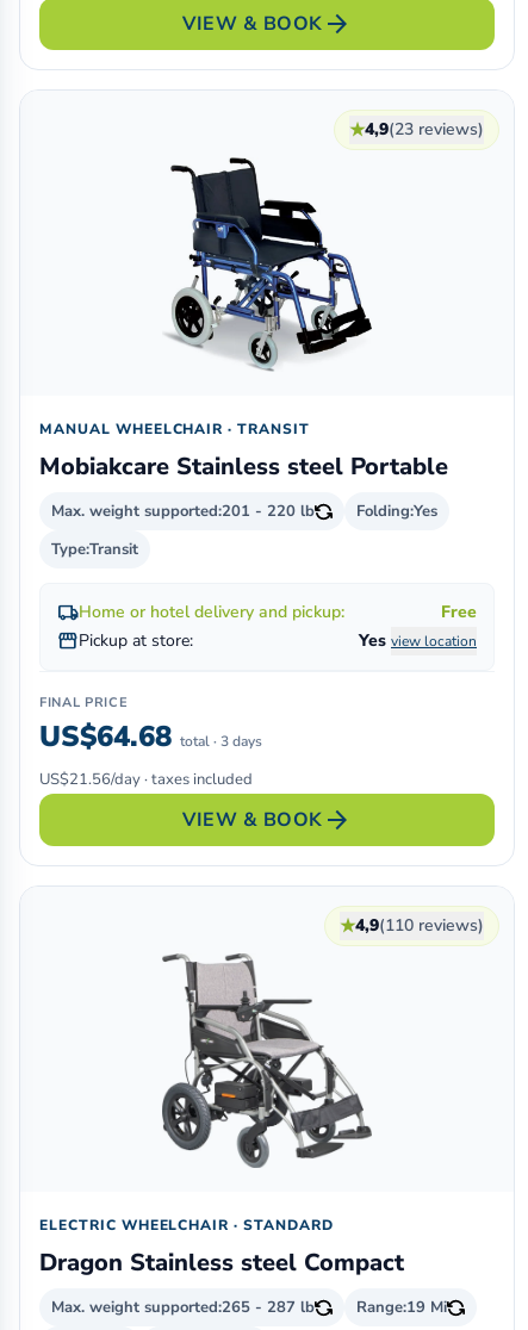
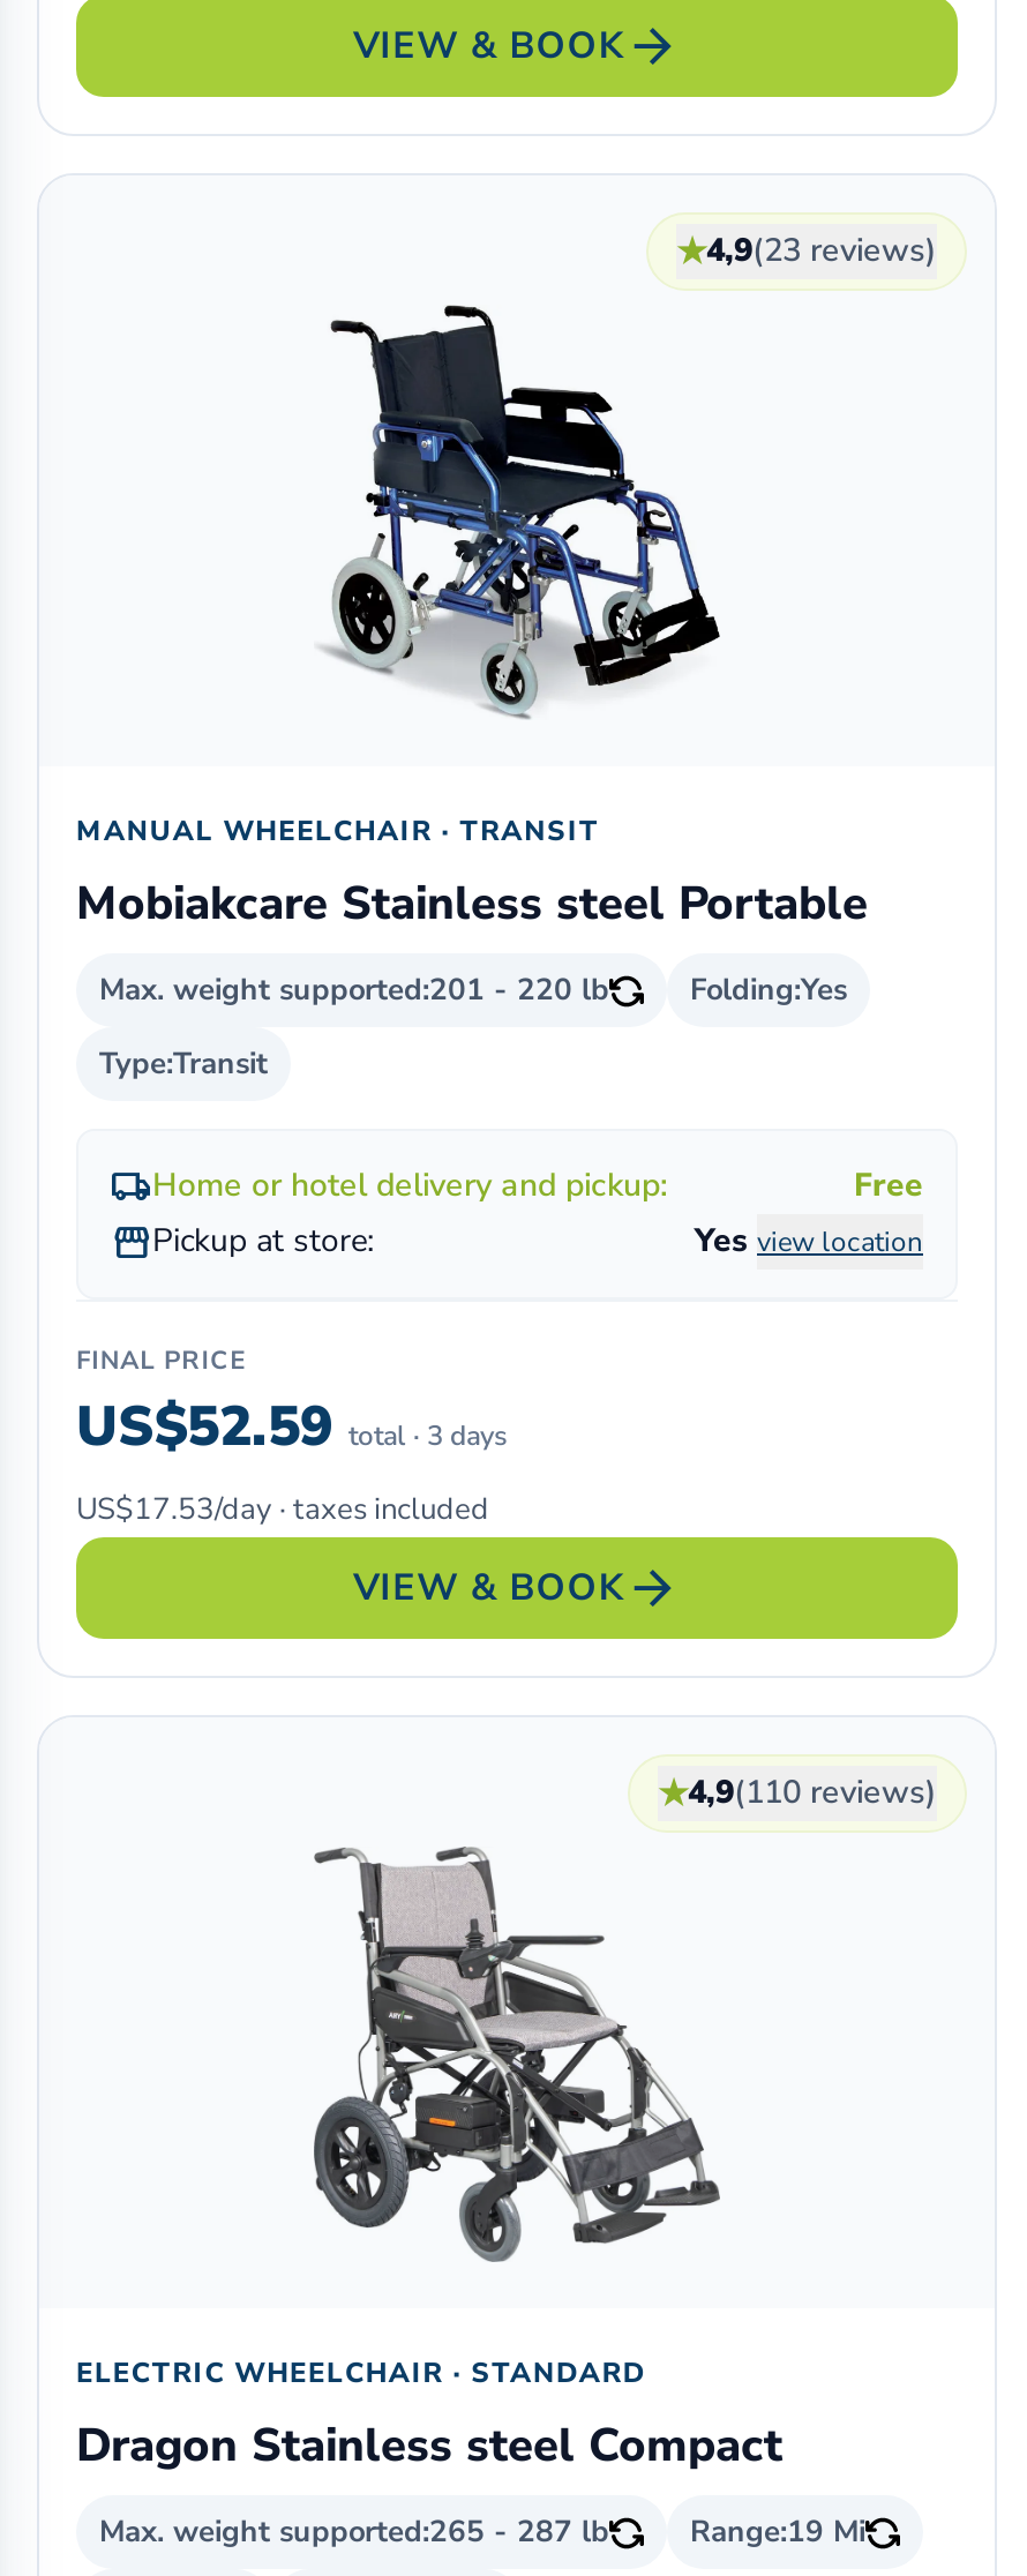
[39,717,262,756] US$64.68 total · 3 days -> [76,1390,508,1463] US$52.59 total · 3 days
[39,769,253,790] US$21.56/day · taxes included -> [76,1489,489,1530] US$17.53/day · taxes included

